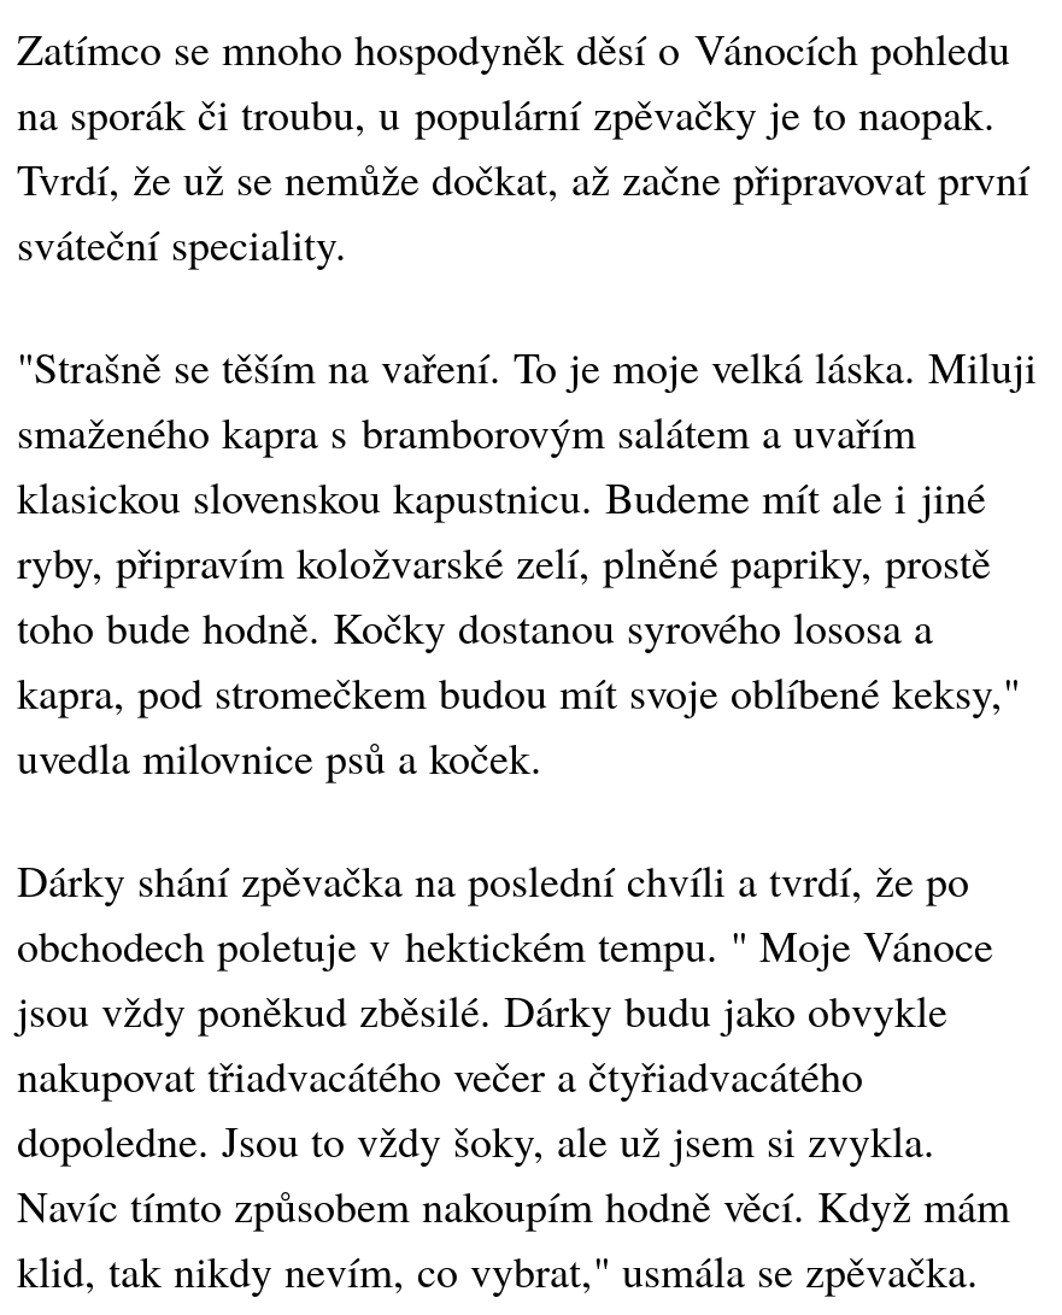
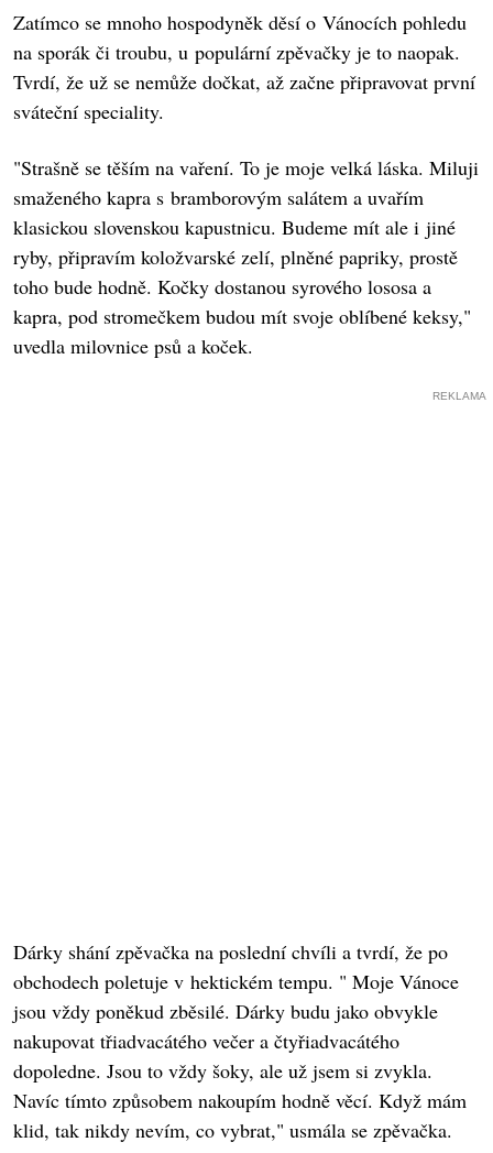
none -> [432,390,486,402] REKLAMA

